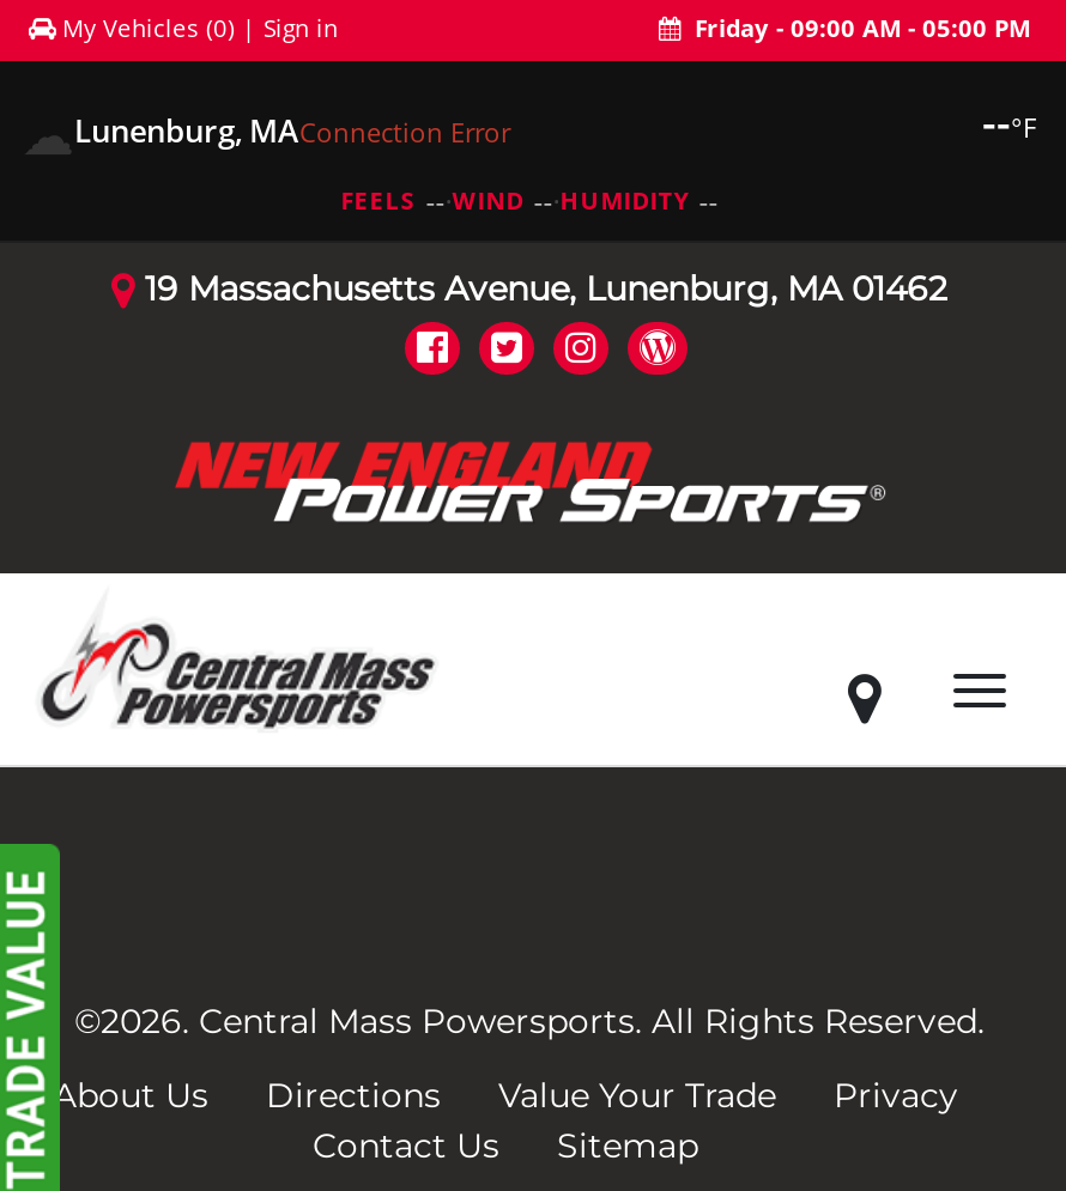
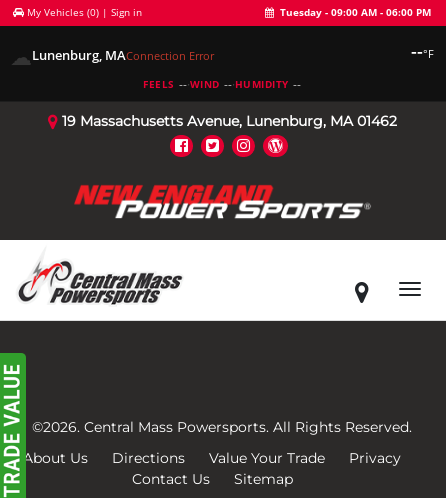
[680,11,1030,44] Friday - 09:00 AM - 05:00 PM -> [274,5,431,19] Tuesday - 09:00 AM - 06:00 PM

